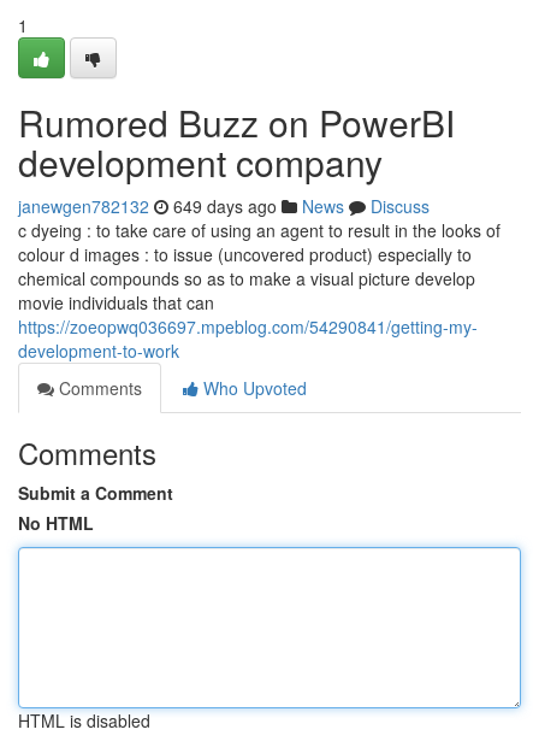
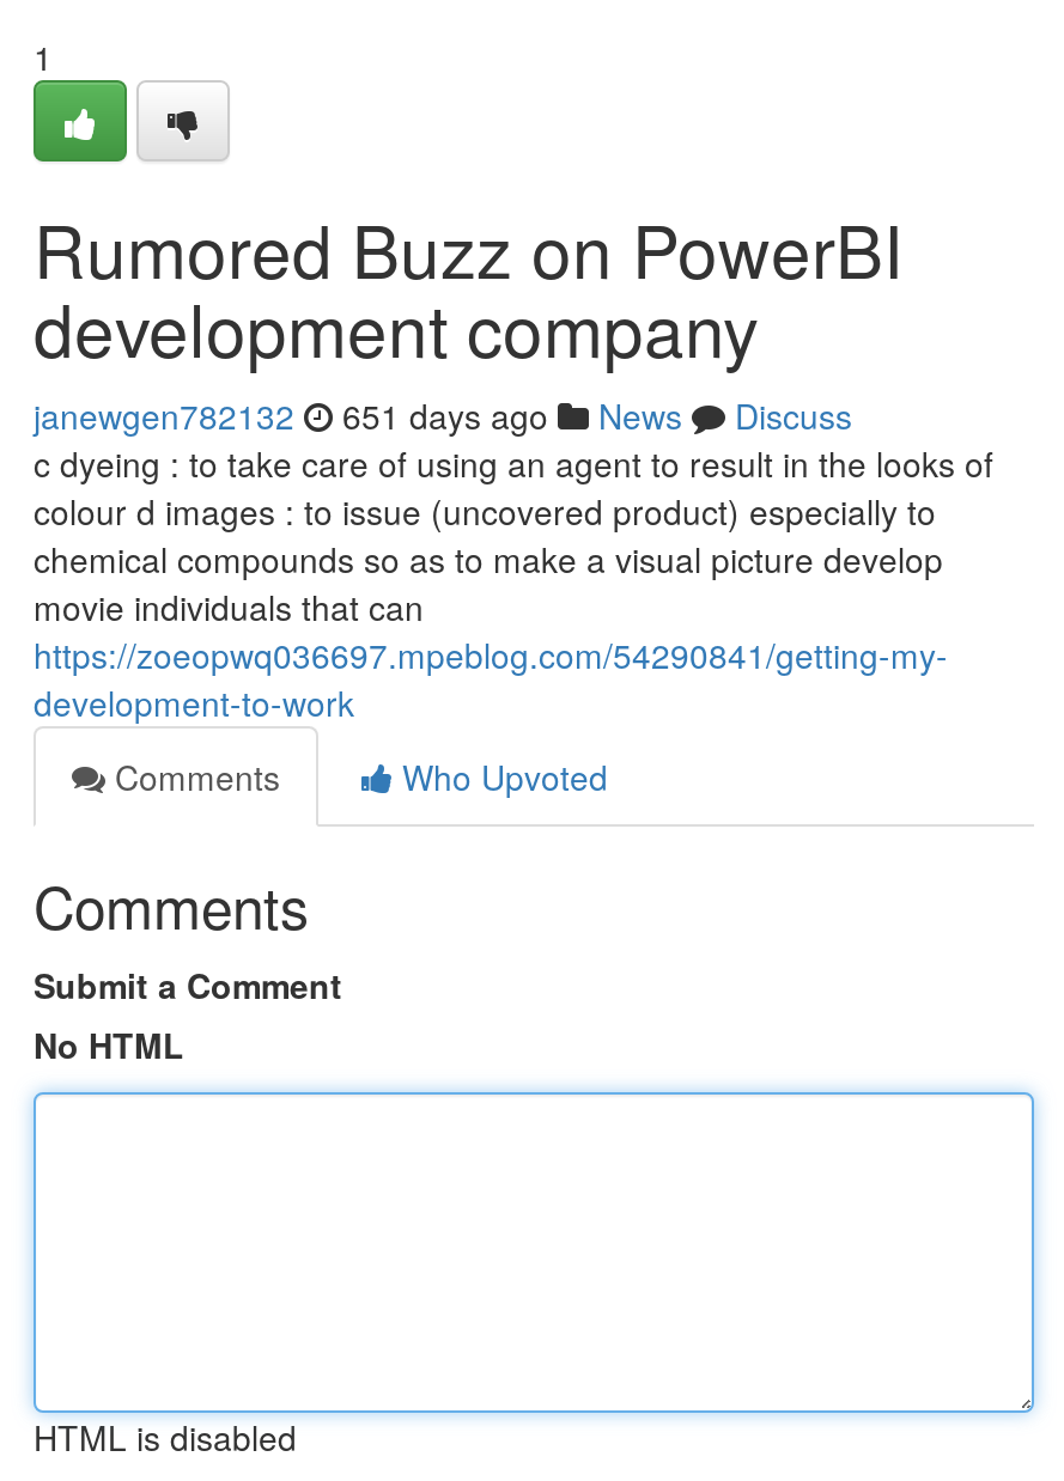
[18,194,430,218] janewgen782132 649 days ago News Discuss -> [34,391,852,439] janewgen782132 651 days ago News Discuss

